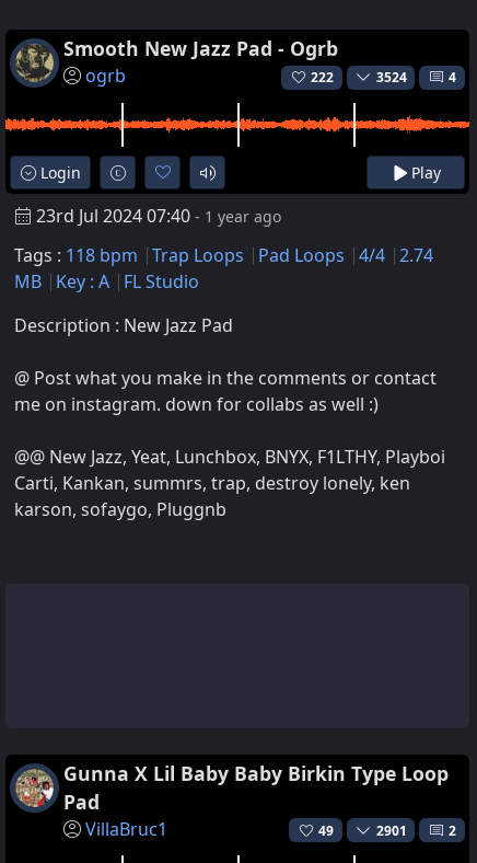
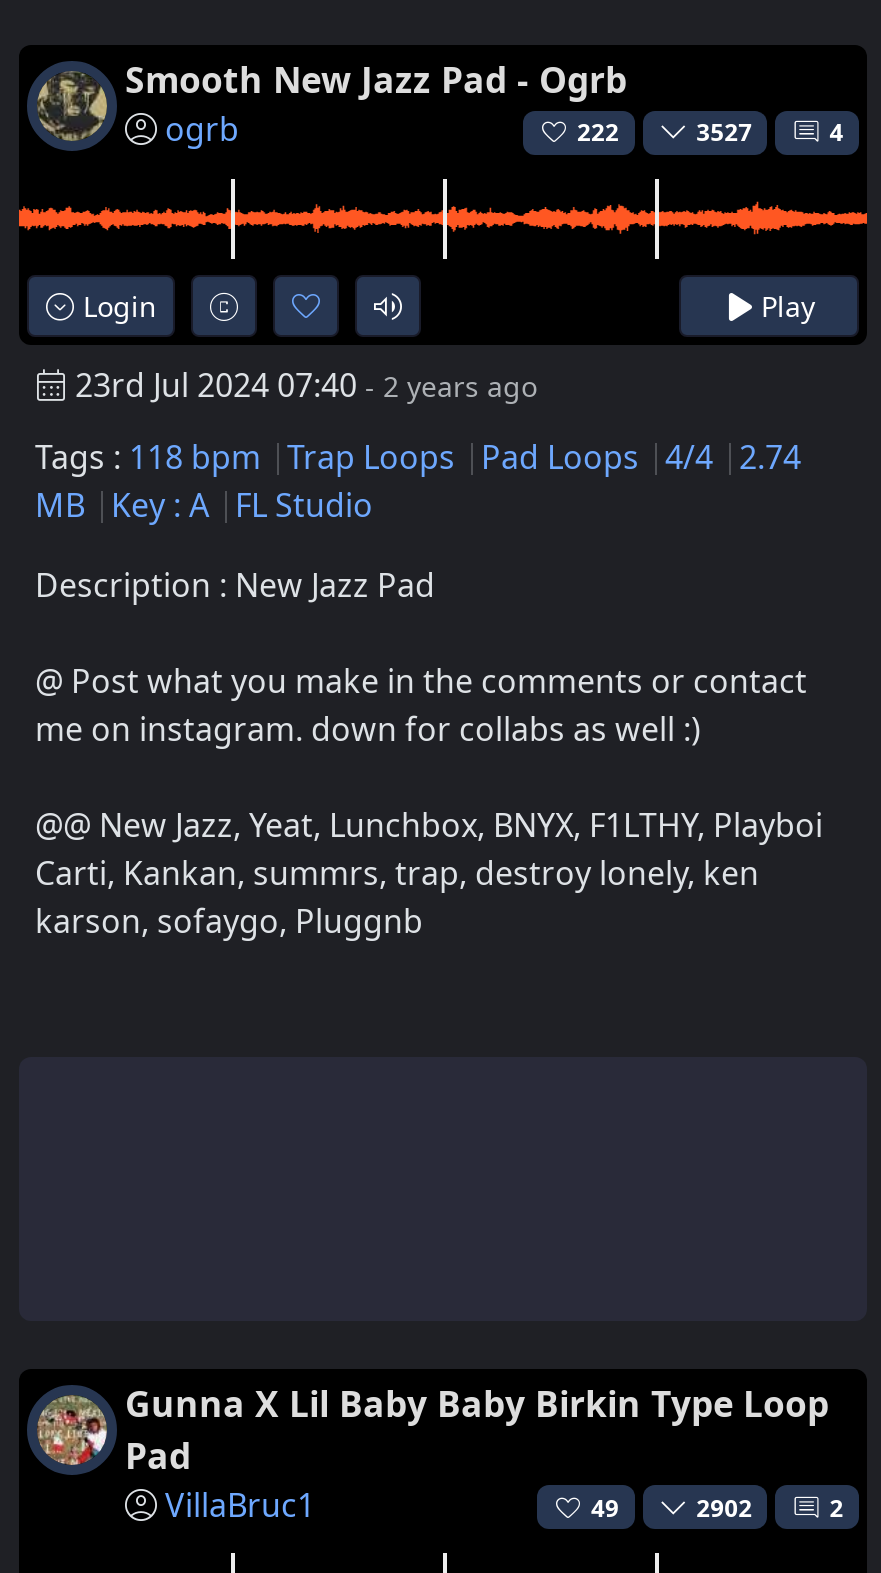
[376,68,407,87] 3524 -> [696,116,752,150] 3527
[36,203,281,227] 23rd Jul 2024 07:40 - 1 year ago -> [75,362,537,406] 23rd Jul 2024 07:40 - 2 years ago
[376,821,407,840] 2901 -> [696,1490,752,1524] 2902

